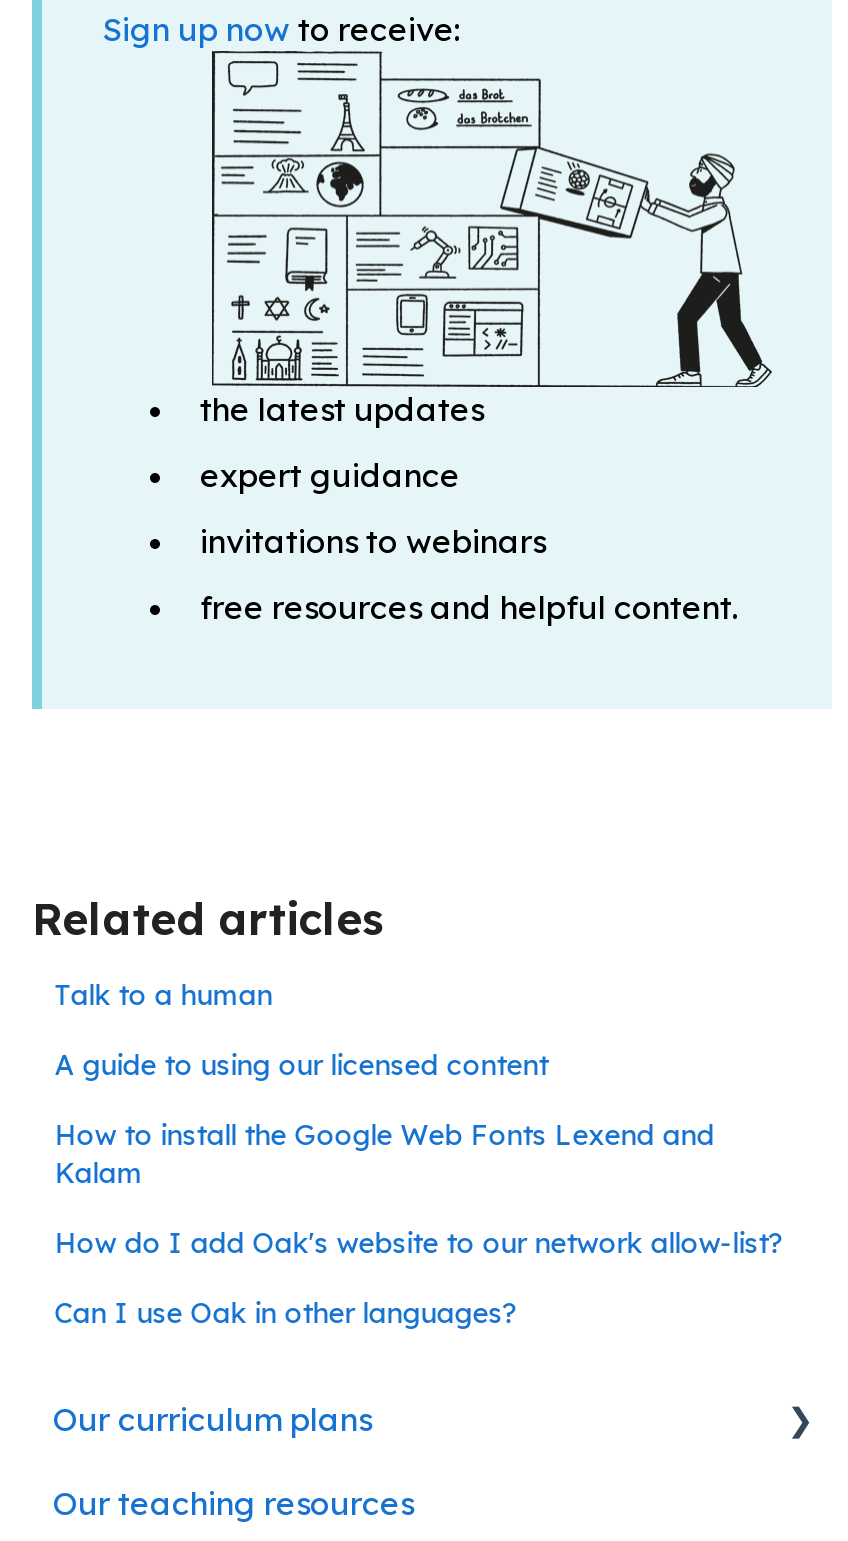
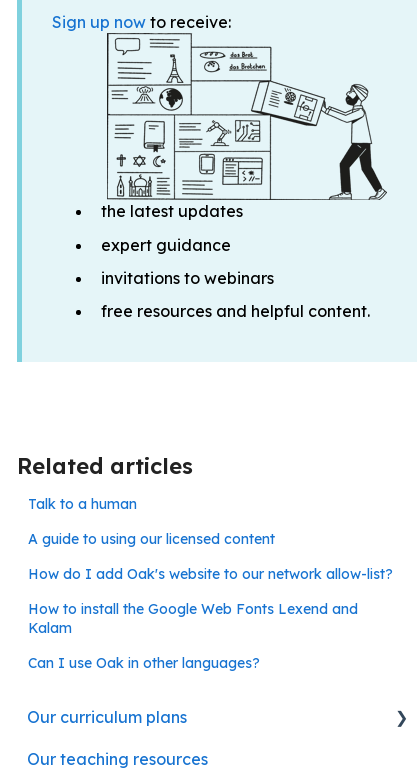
moved [54,1117,714,1191] -> [28,600,358,637]: How to install the Google Web Fonts Lexend and | Kalam
moved [54,1225,784,1261] -> [28,565,393,583]: How do I add Oak's website to our network allow-list?

